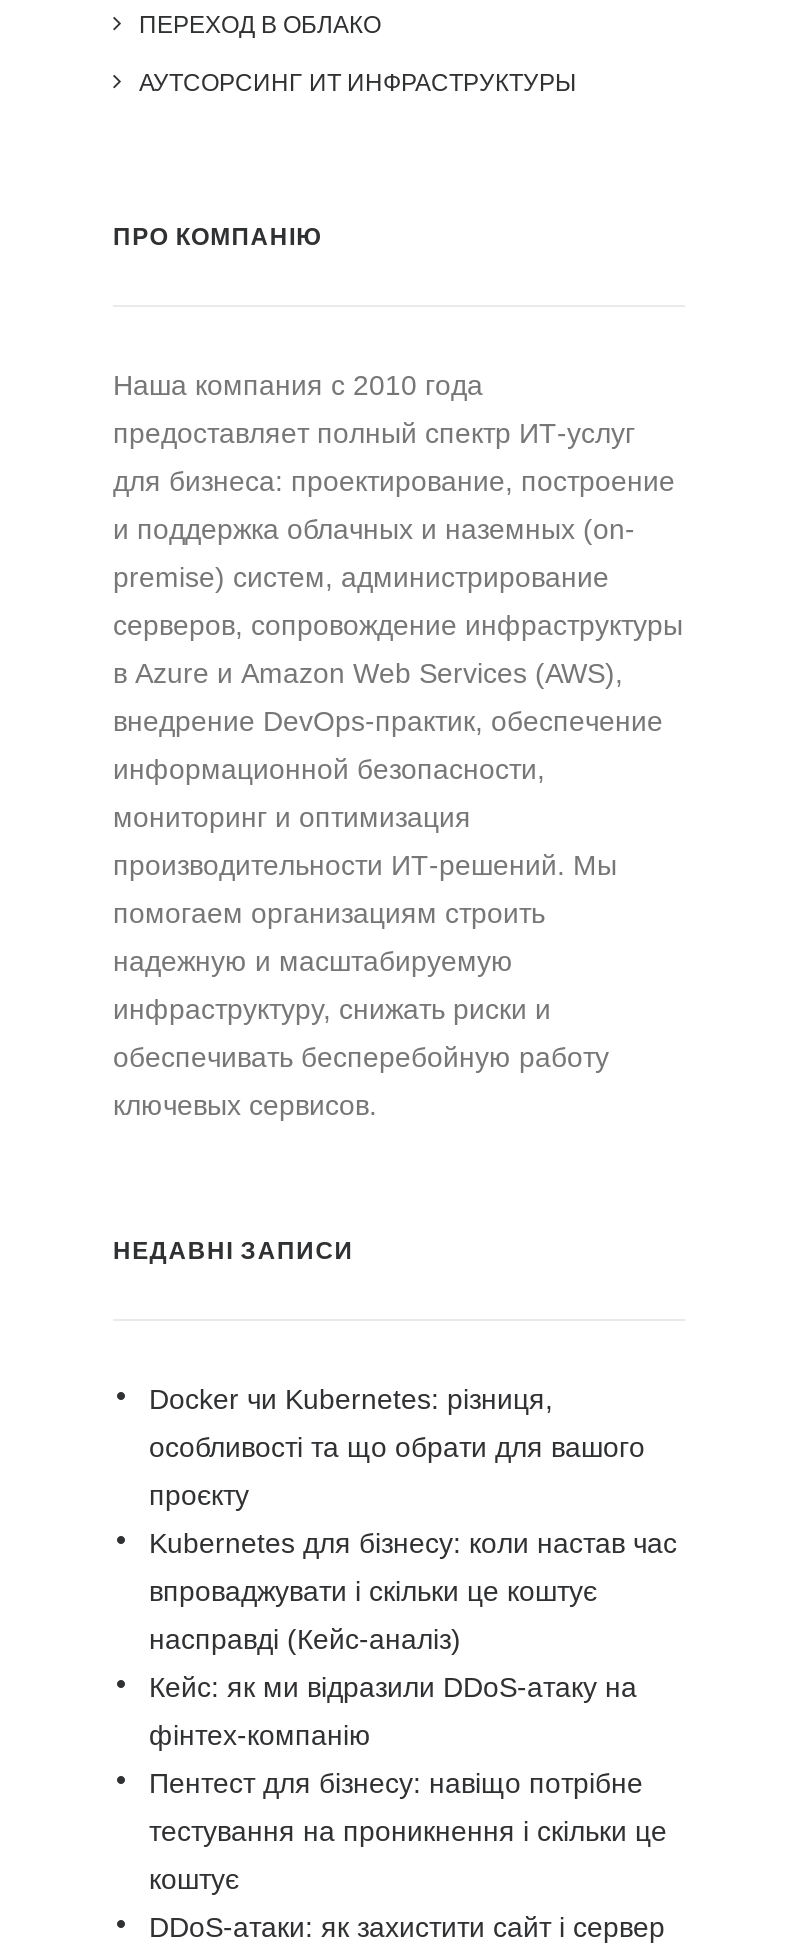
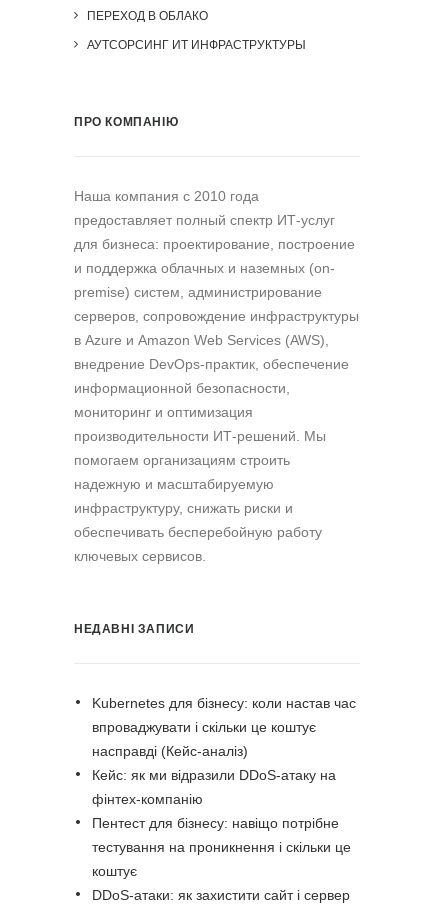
[149,1383,645,1511] Docker чи Kubernetes: різниця, | особливості та що обрати для вашого | проєкту -> none

